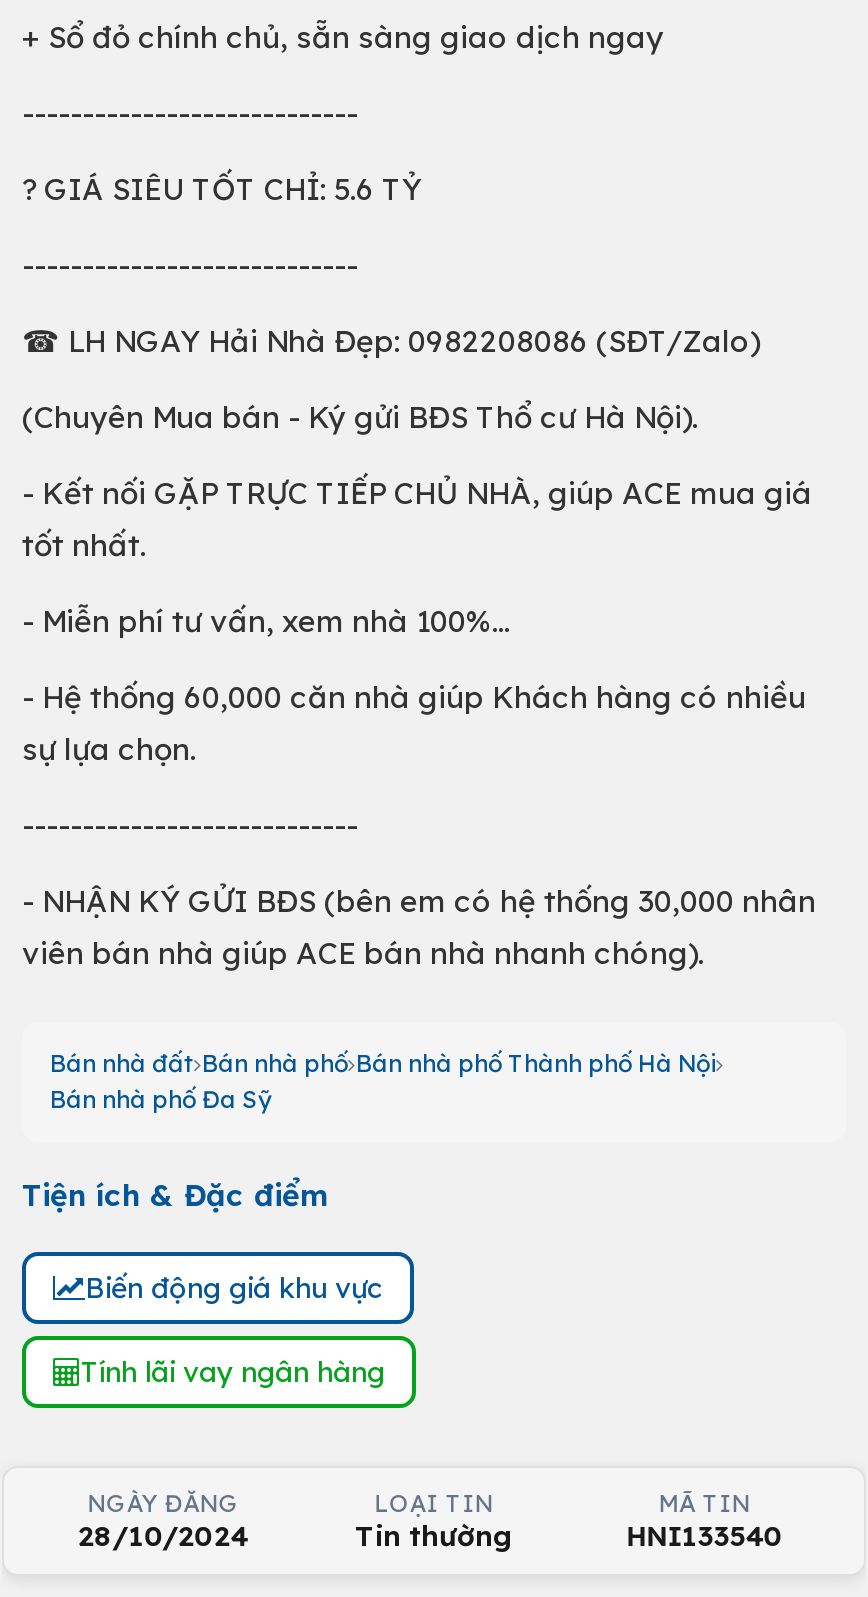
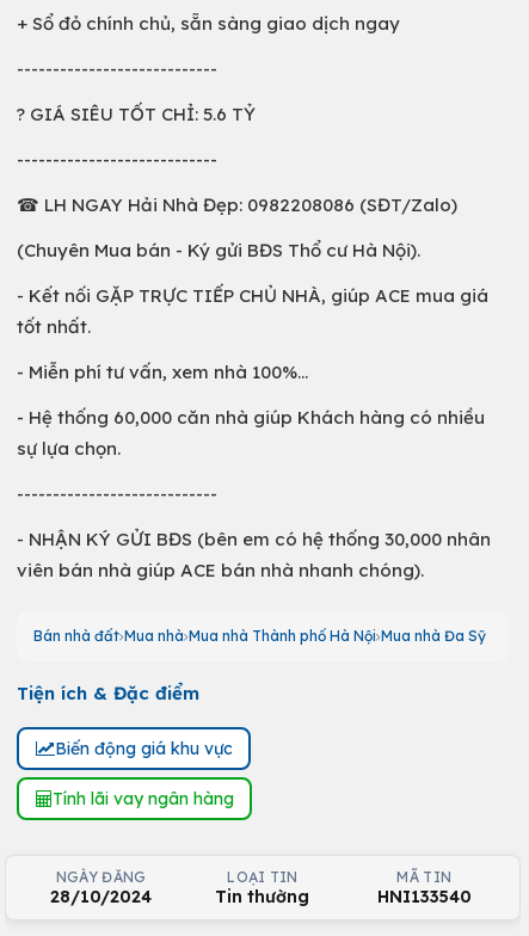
[50,1048,716,1114] Bán nhà đất Bán nhà phố Bán nhà phố Thành phố Hà Nội | Bán nhà phố Đa Sỹ -> [33,627,486,645] Bán nhà đất Mua nhà Mua nhà Thành phố Hà Nội Mua nhà Đa Sỹ

